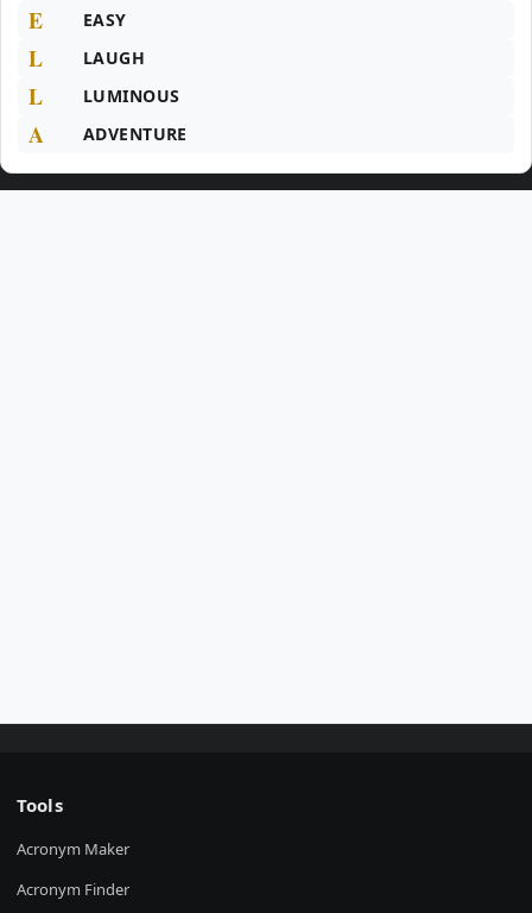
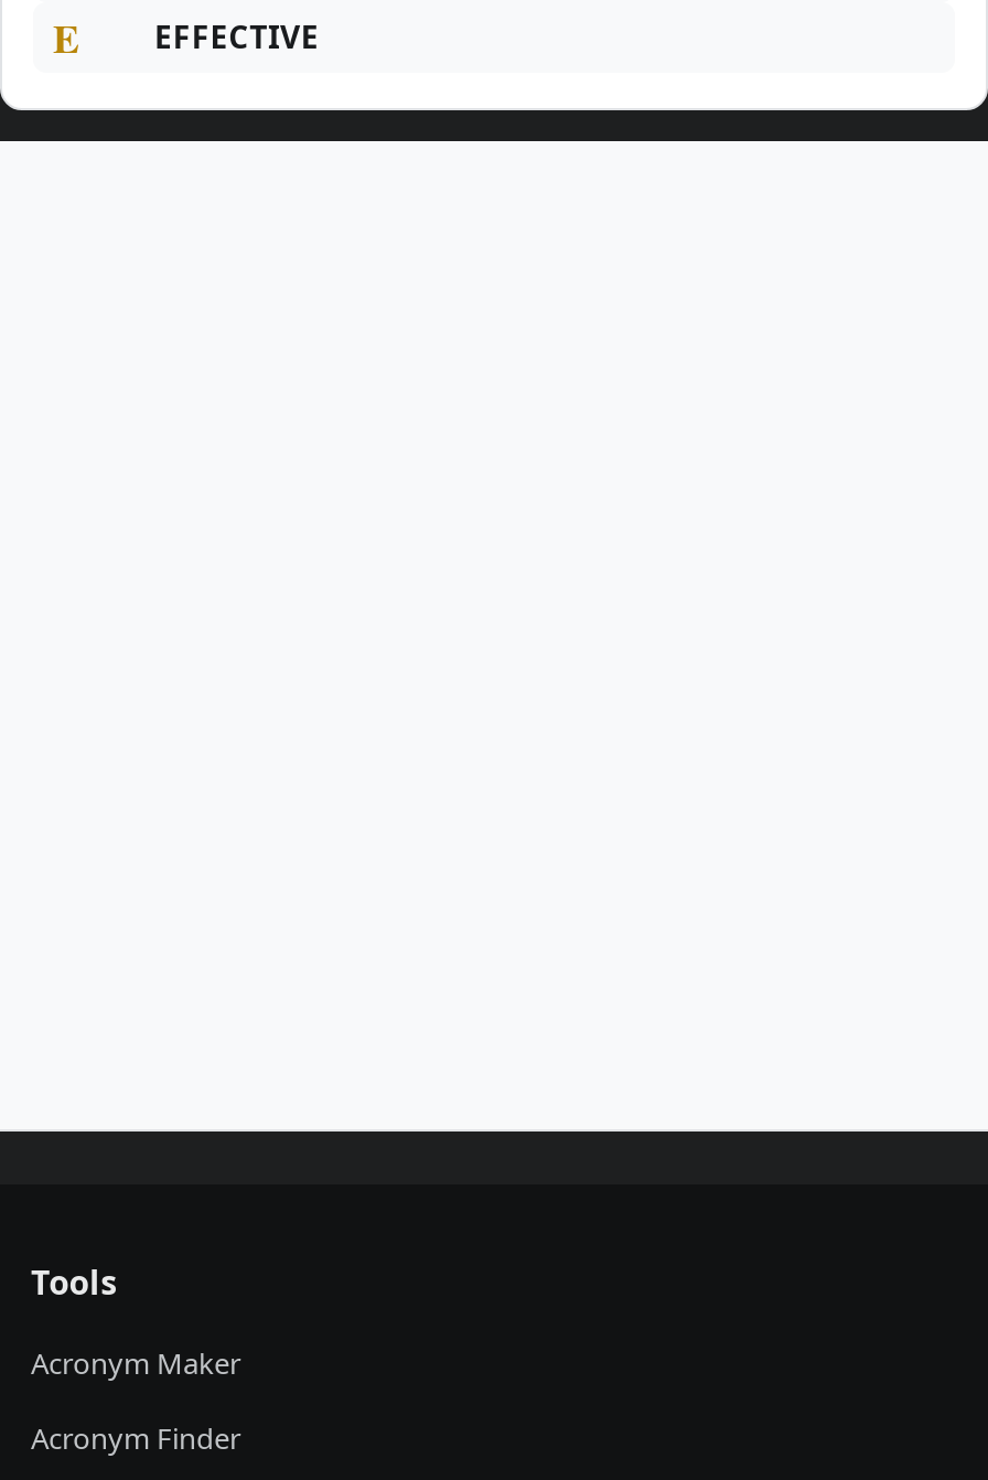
[28,8,187,150] EASY | L | LAUGH | L | LUMINOUS | A | ADVENTURE -> [154,15,319,57] EFFECTIVE

